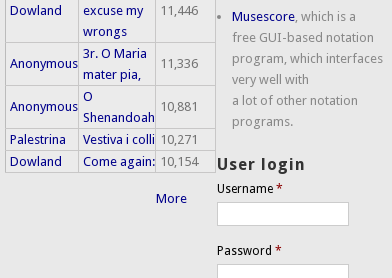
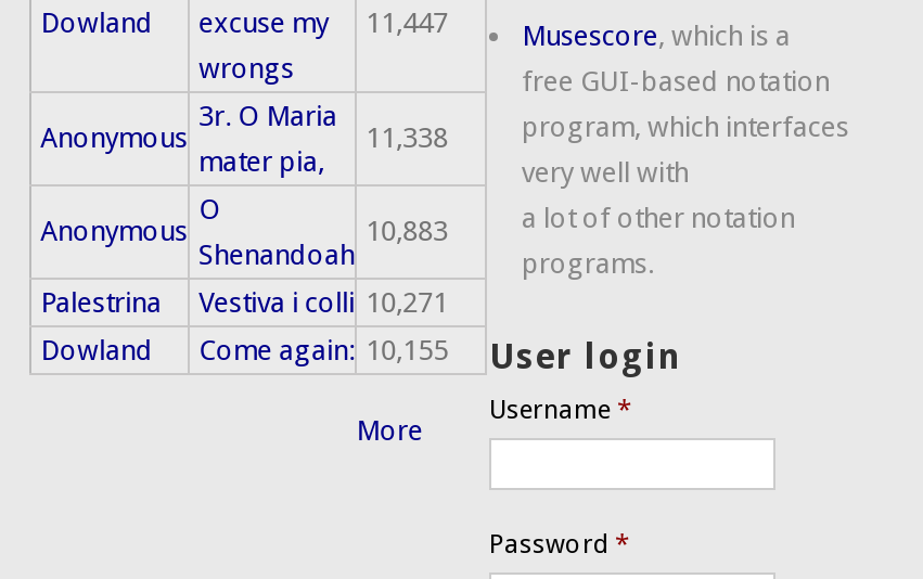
[10,3,198,18] Dowland excuse my 11,446 -> [40,7,448,39] Dowland excuse my 11,447
[160,56,198,71] 11,336 -> [366,122,448,154] 11,338
[160,99,198,114] 10,881 -> [366,215,448,247] 10,883
[10,154,306,174] Dowland Come again: 10,154 User login -> [40,334,682,376] Dowland Come again: 10,155 User login

